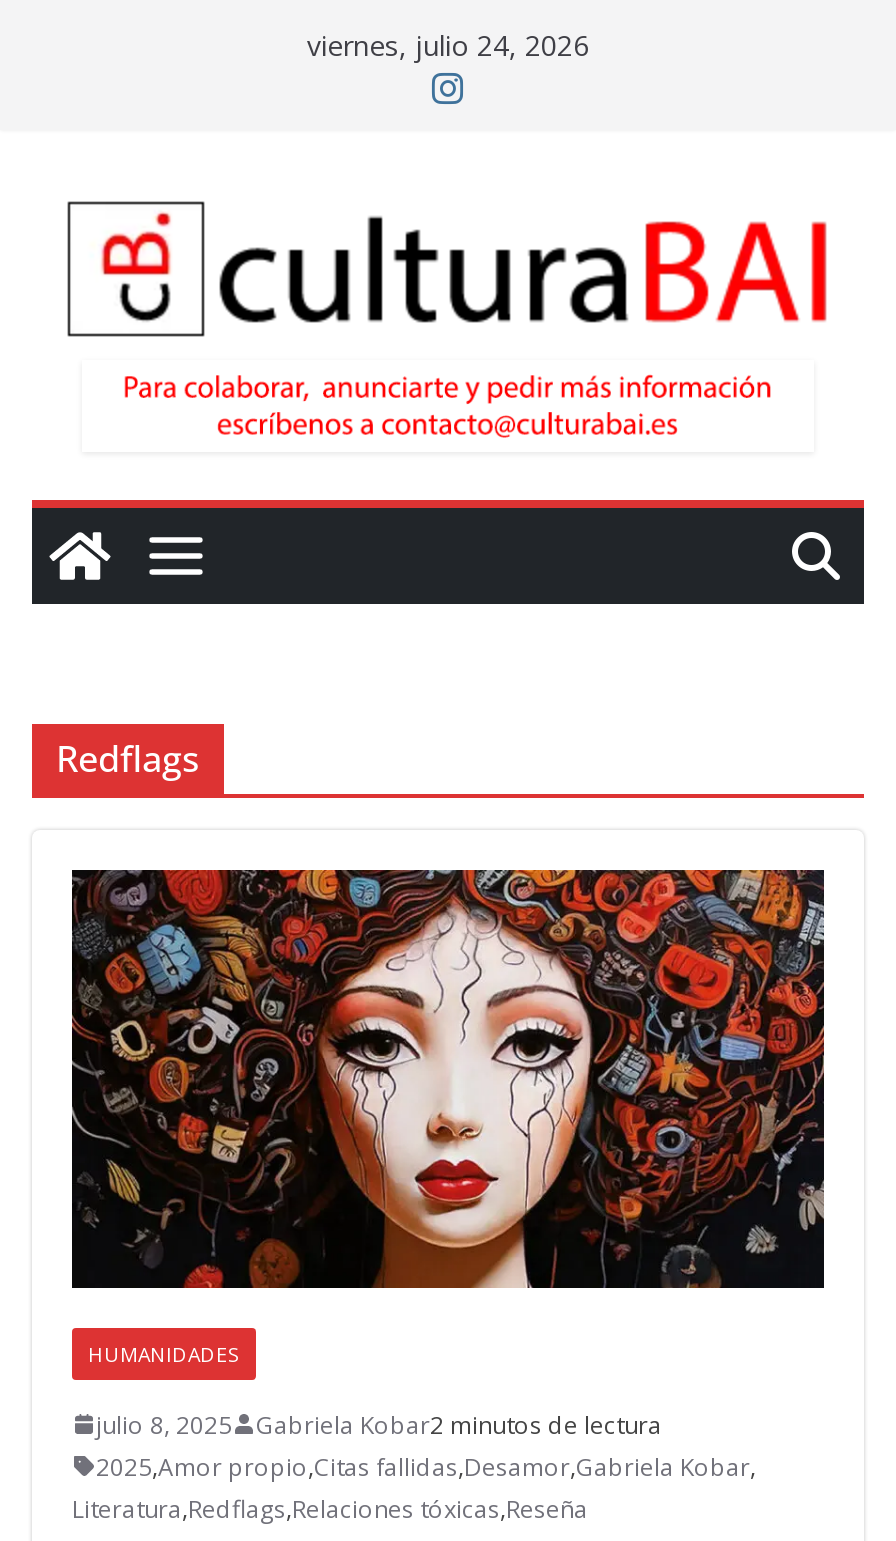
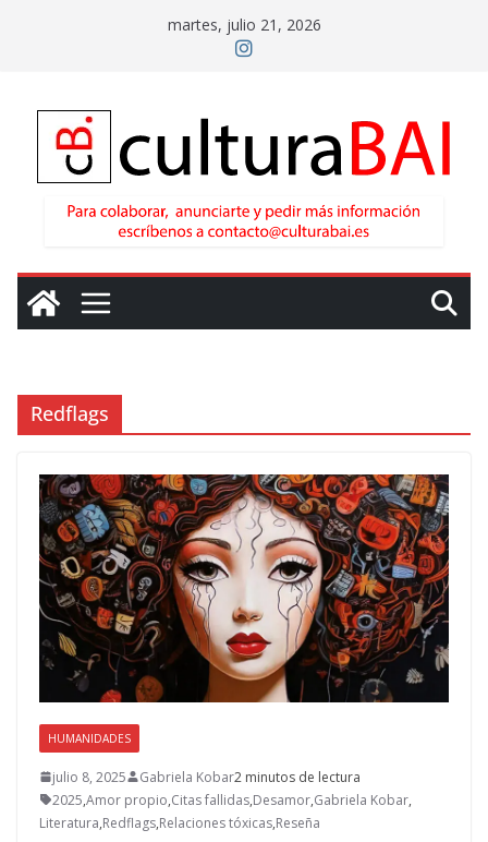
[307,26,589,64] viernes, julio 24, 2026 -> [167,14,321,35] martes, julio 21, 2026

